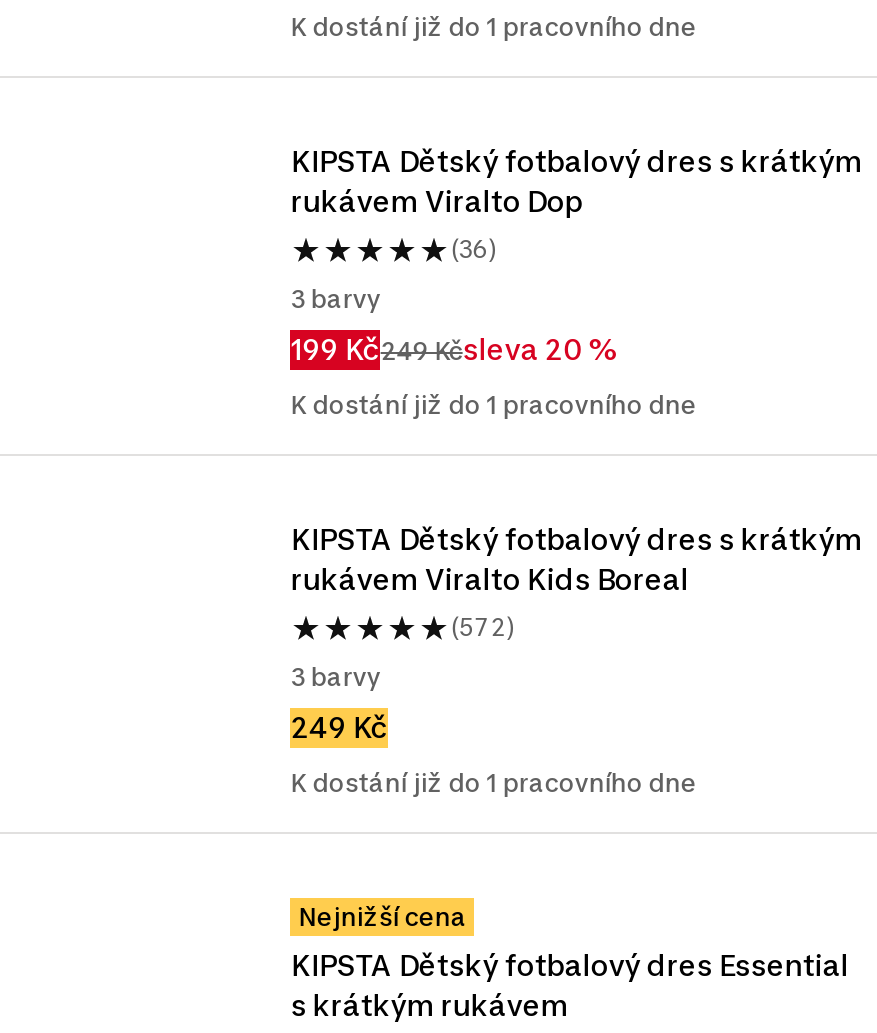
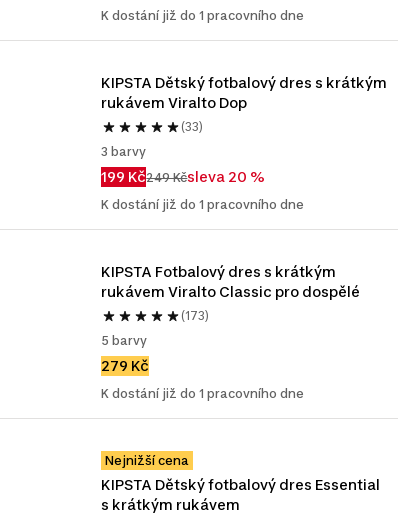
[451,234,497,264] (36) -> [181,119,203,134] (33)
[291,522,863,596] KIPSTA Dětský fotbalový dres s krátkým | rukávem Viralto Kids Boreal -> [101,263,360,300] KIPSTA Fotbalový dres s krátkým | rukávem Viralto Classic pro dospělé
[451,612,515,642] (572) -> [181,308,209,323] (173)
[291,662,381,692] 3 barvy -> [101,333,147,348] 5 barvy
[291,710,389,744] 249 Kč -> [101,357,149,374] 279 Kč

